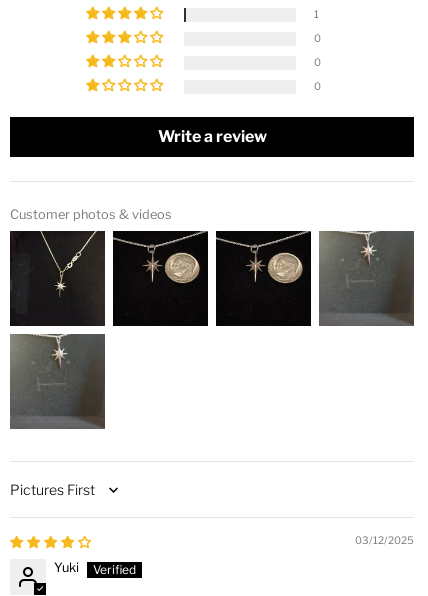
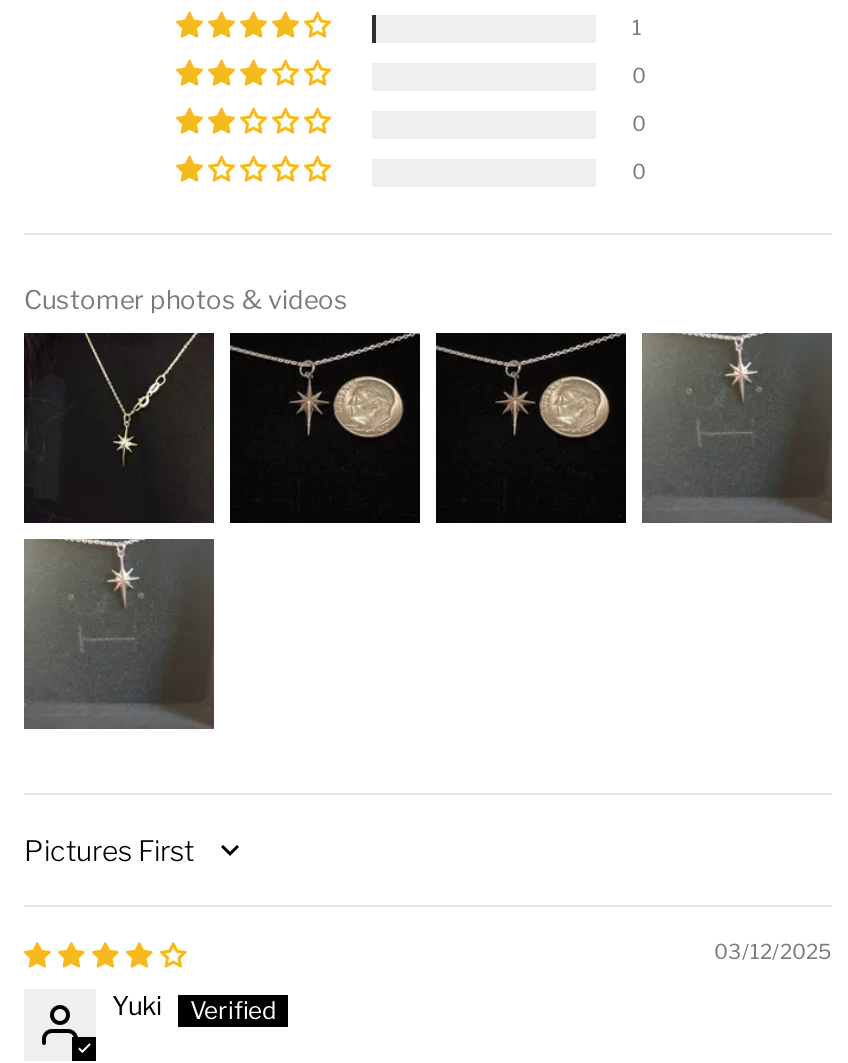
[157,127,266,146] Write a review -> none

